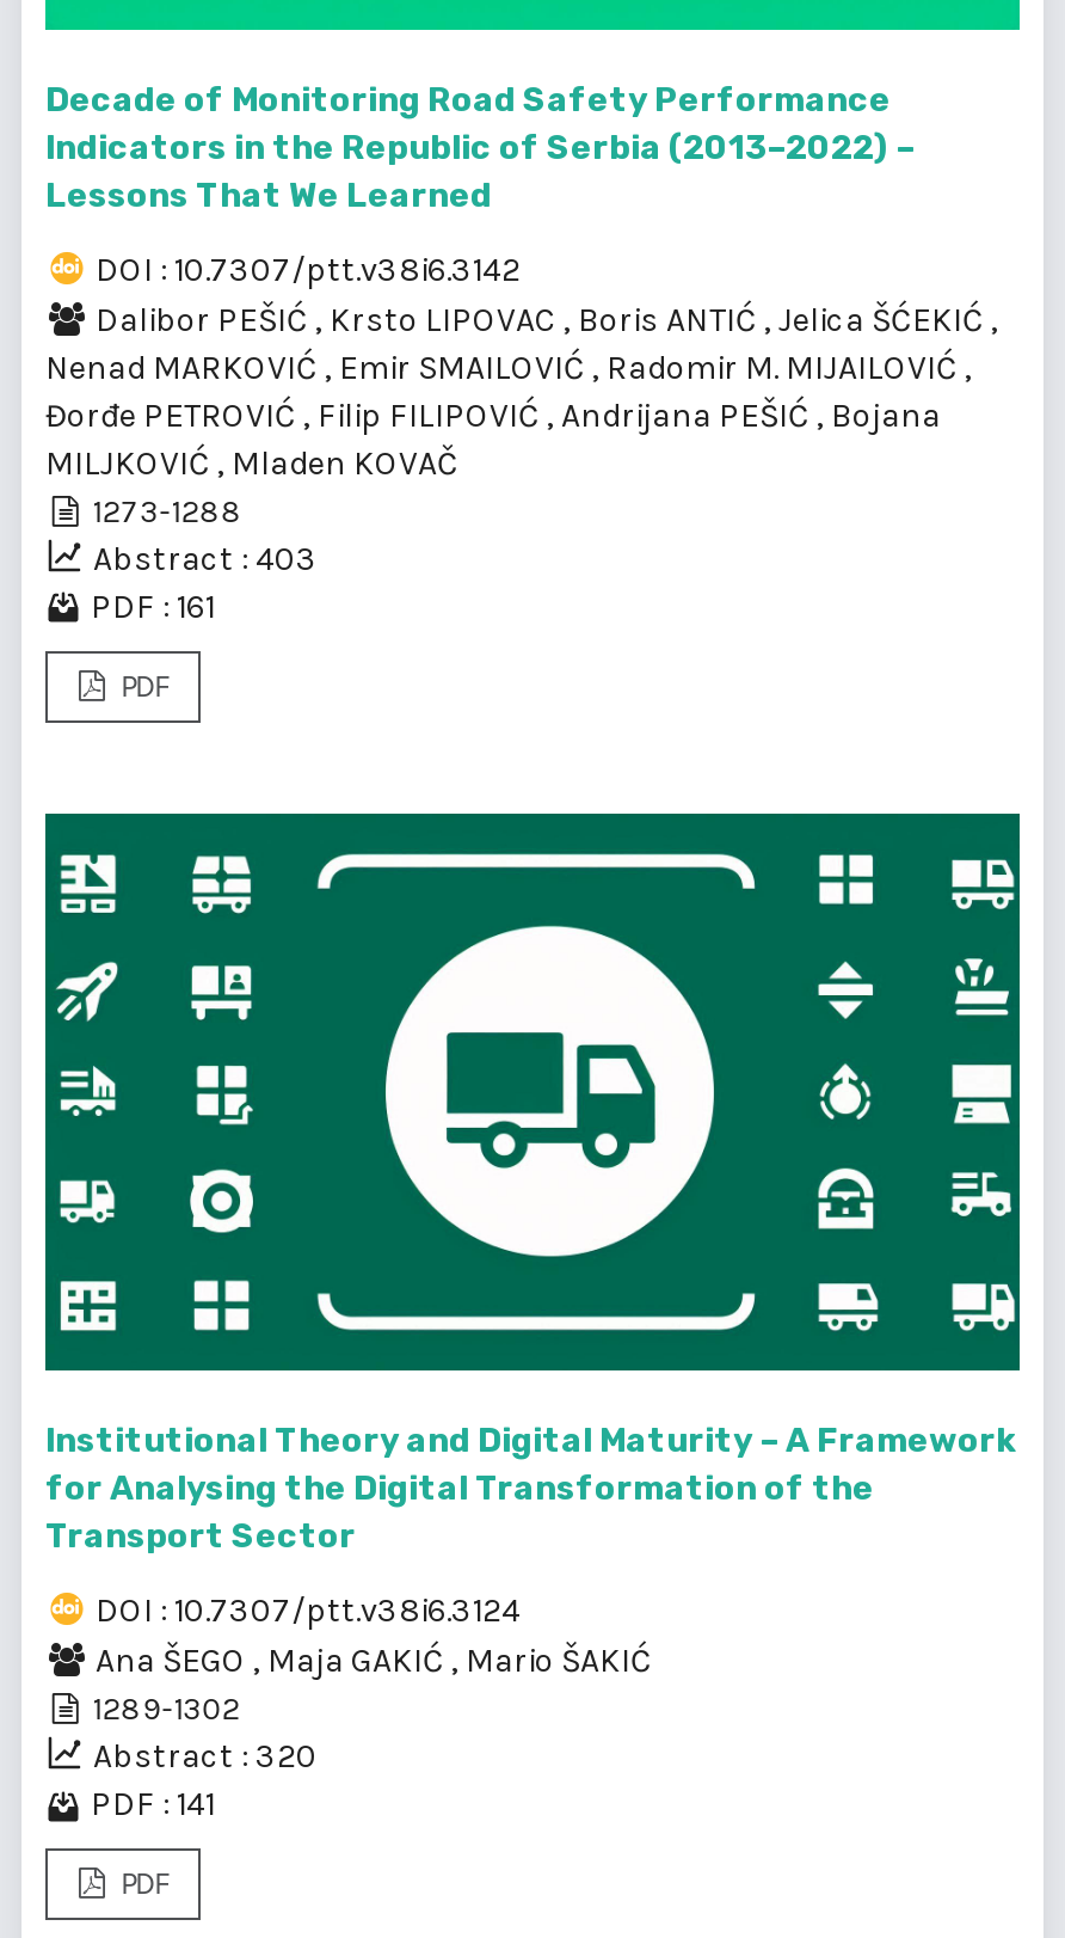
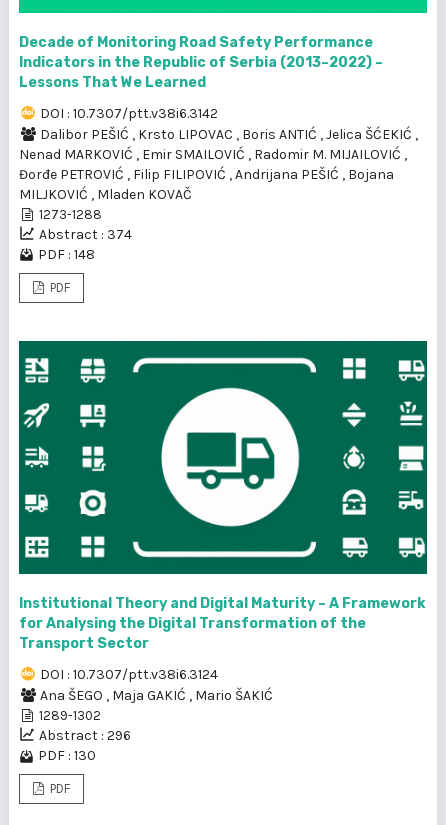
[93,539,318,579] Abstract : 403 -> [39,226,132,243] Abstract : 374
[91,586,215,627] PDF : 161 -> [38,246,95,263] PDF : 148
[93,1736,318,1777] Abstract : 320 -> [39,727,131,744] Abstract : 296
[91,1784,215,1825] PDF : 141 -> [38,747,96,764] PDF : 130

